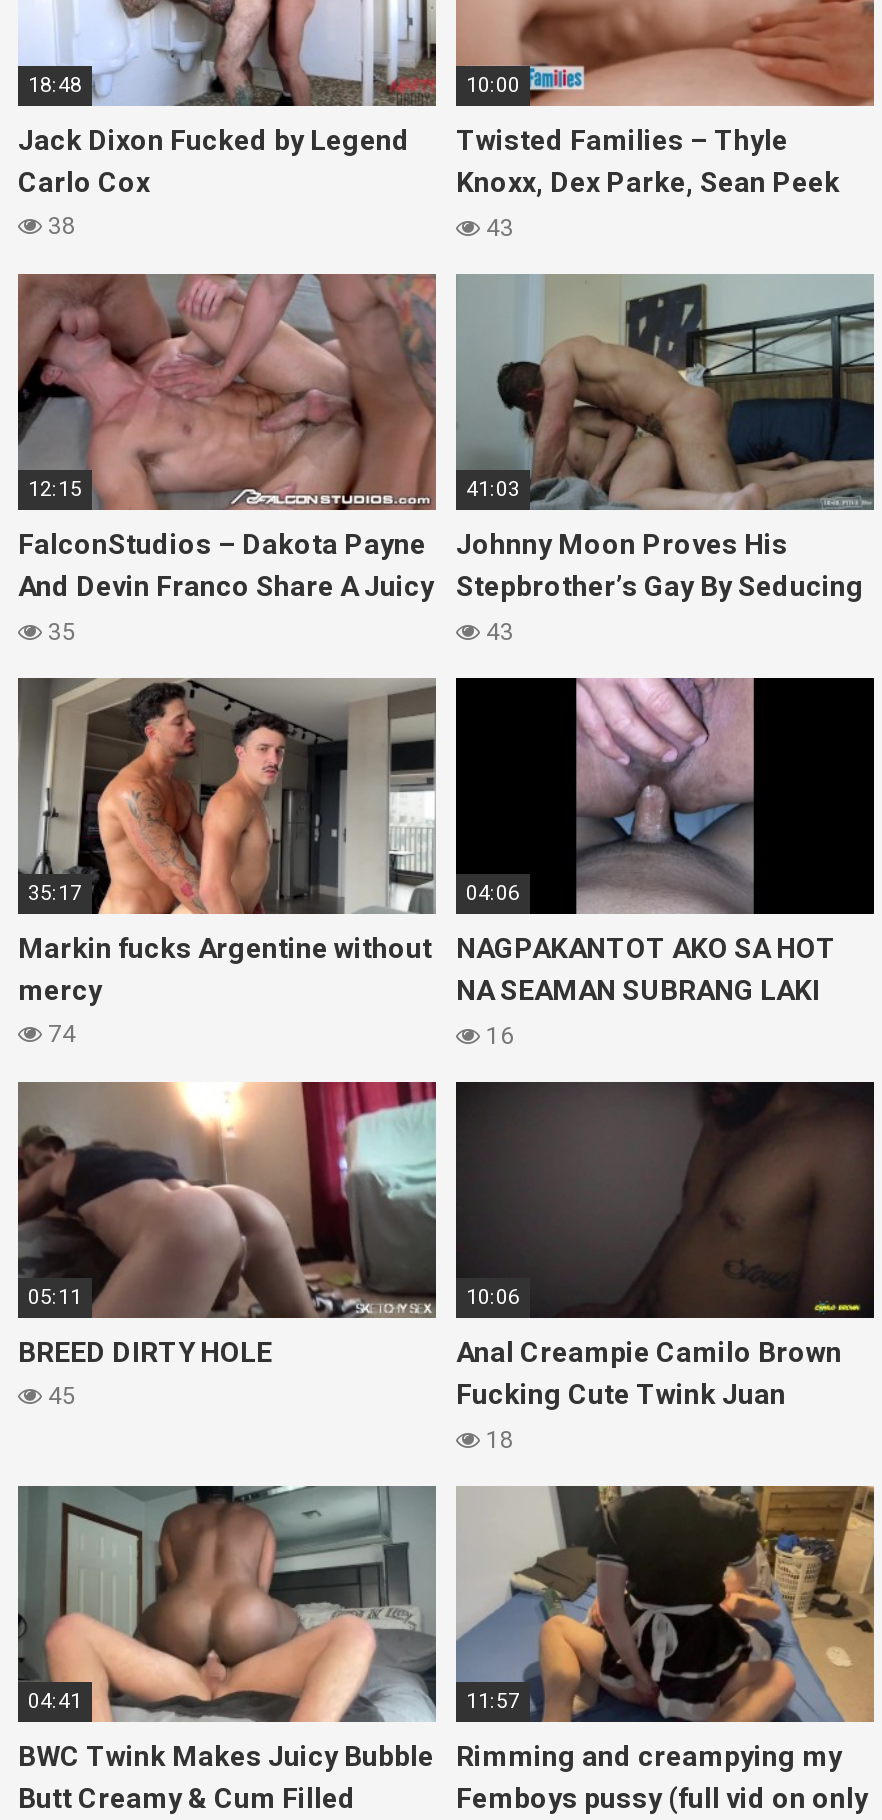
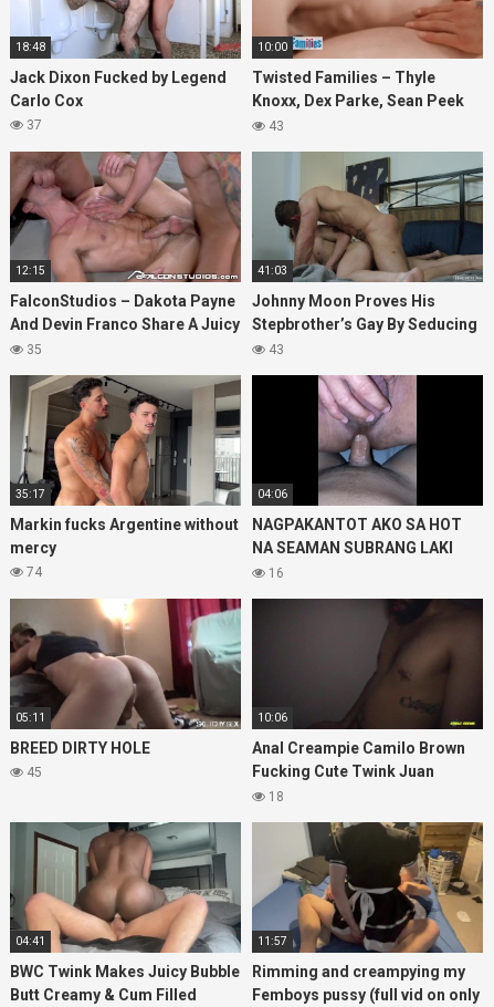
[42,212,76,240] 38 -> [23,117,42,133] 37

